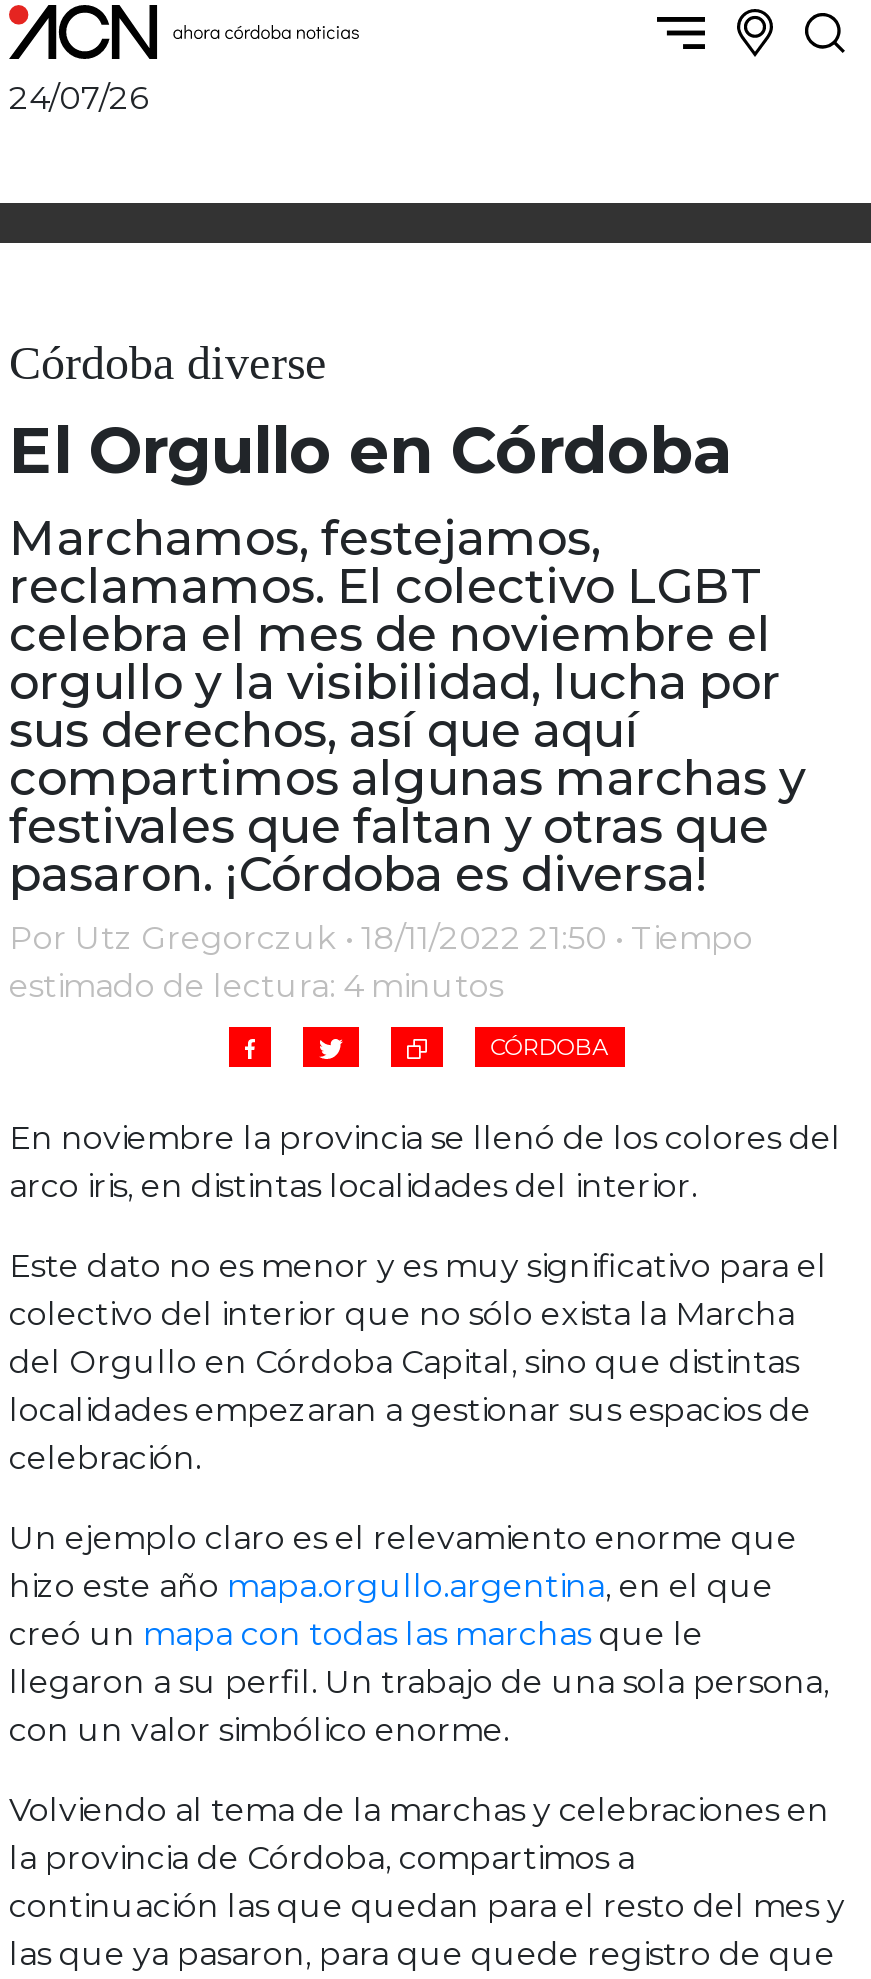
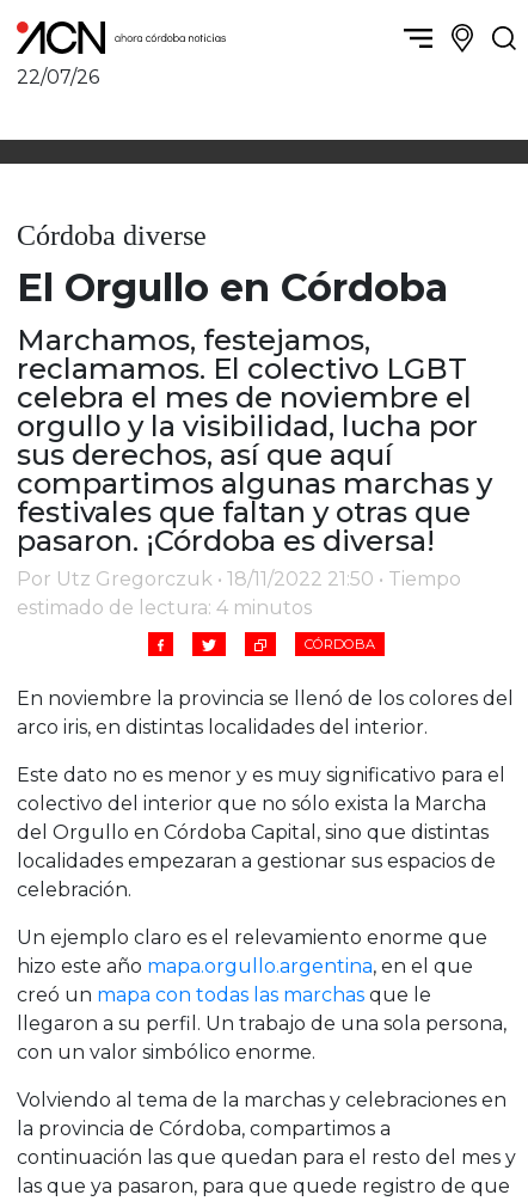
[9,78,147,116] 24/07/26 -> [17,65,99,88] 22/07/26

